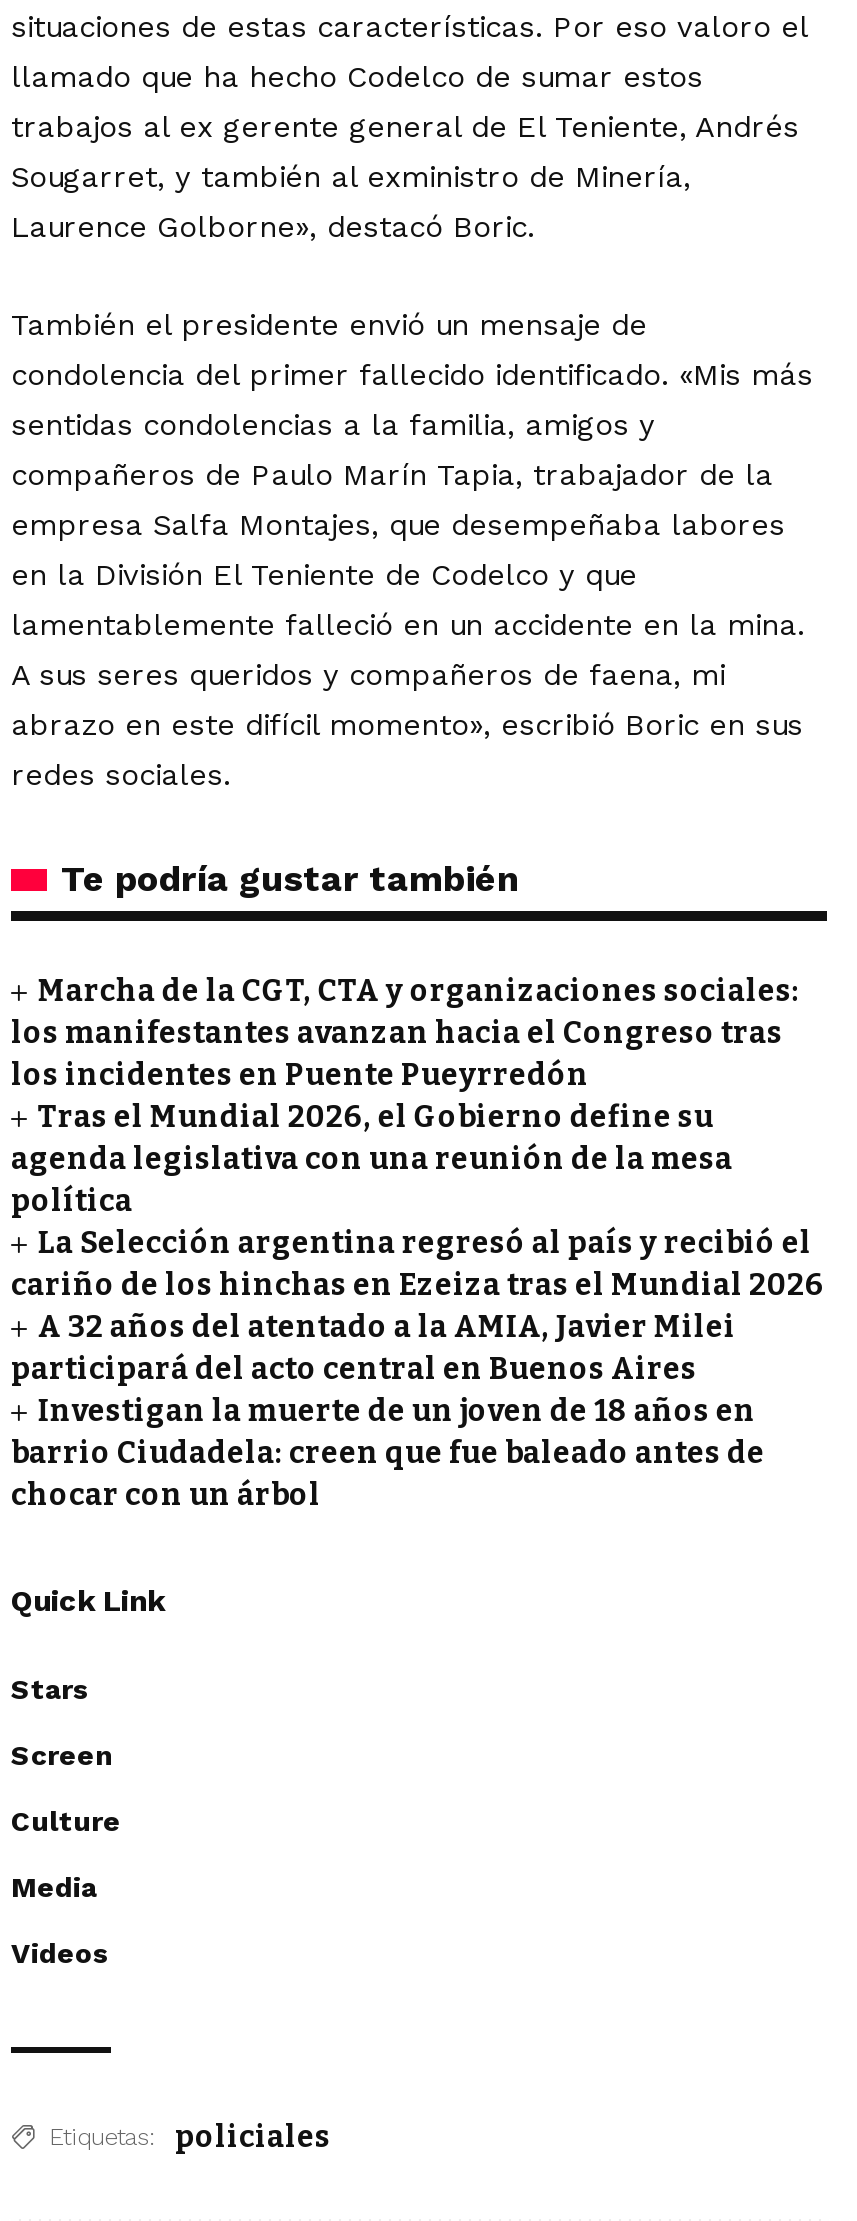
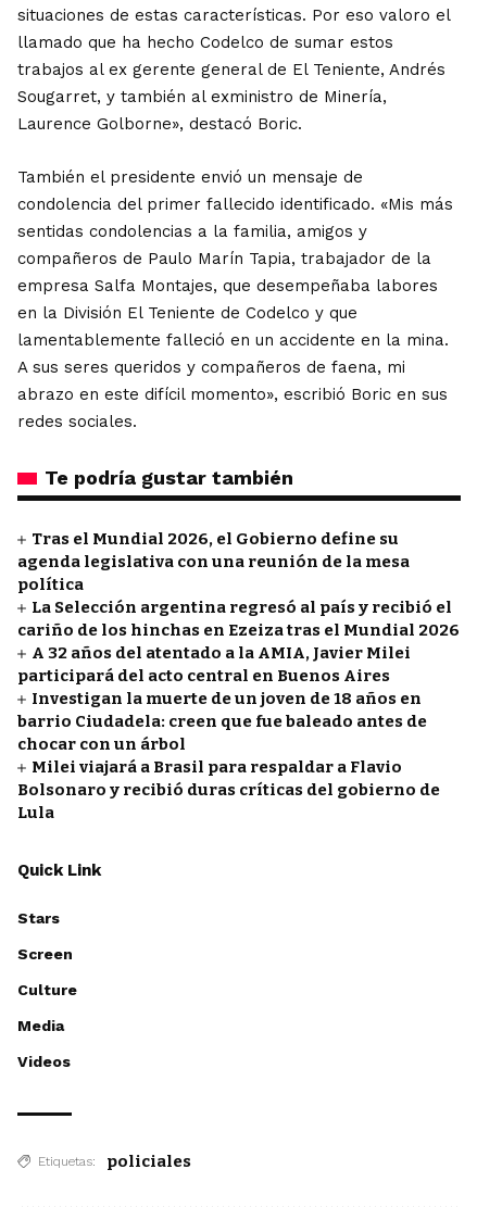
[11,973,800,1093] Marcha de la CGT, CTA y organizaciones sociales: | los manifestantes avanzan hacia el Congreso tras | los incidentes en Puente Pueyrredón -> none
moved [11,1099,825,1513] -> [17,529,460,754]: Tras el Mundial 2026, el Gobierno define su | agenda legislativa con una reunión de la mesa | política | ... | barrio Ciudadela: creen que fue baleado antes de | chocar con un árbol
none -> [17,757,440,822] Milei viajará a Brasil para respaldar a Flavio | Bolsonaro y recibió duras críticas del gobierno de | Lula

